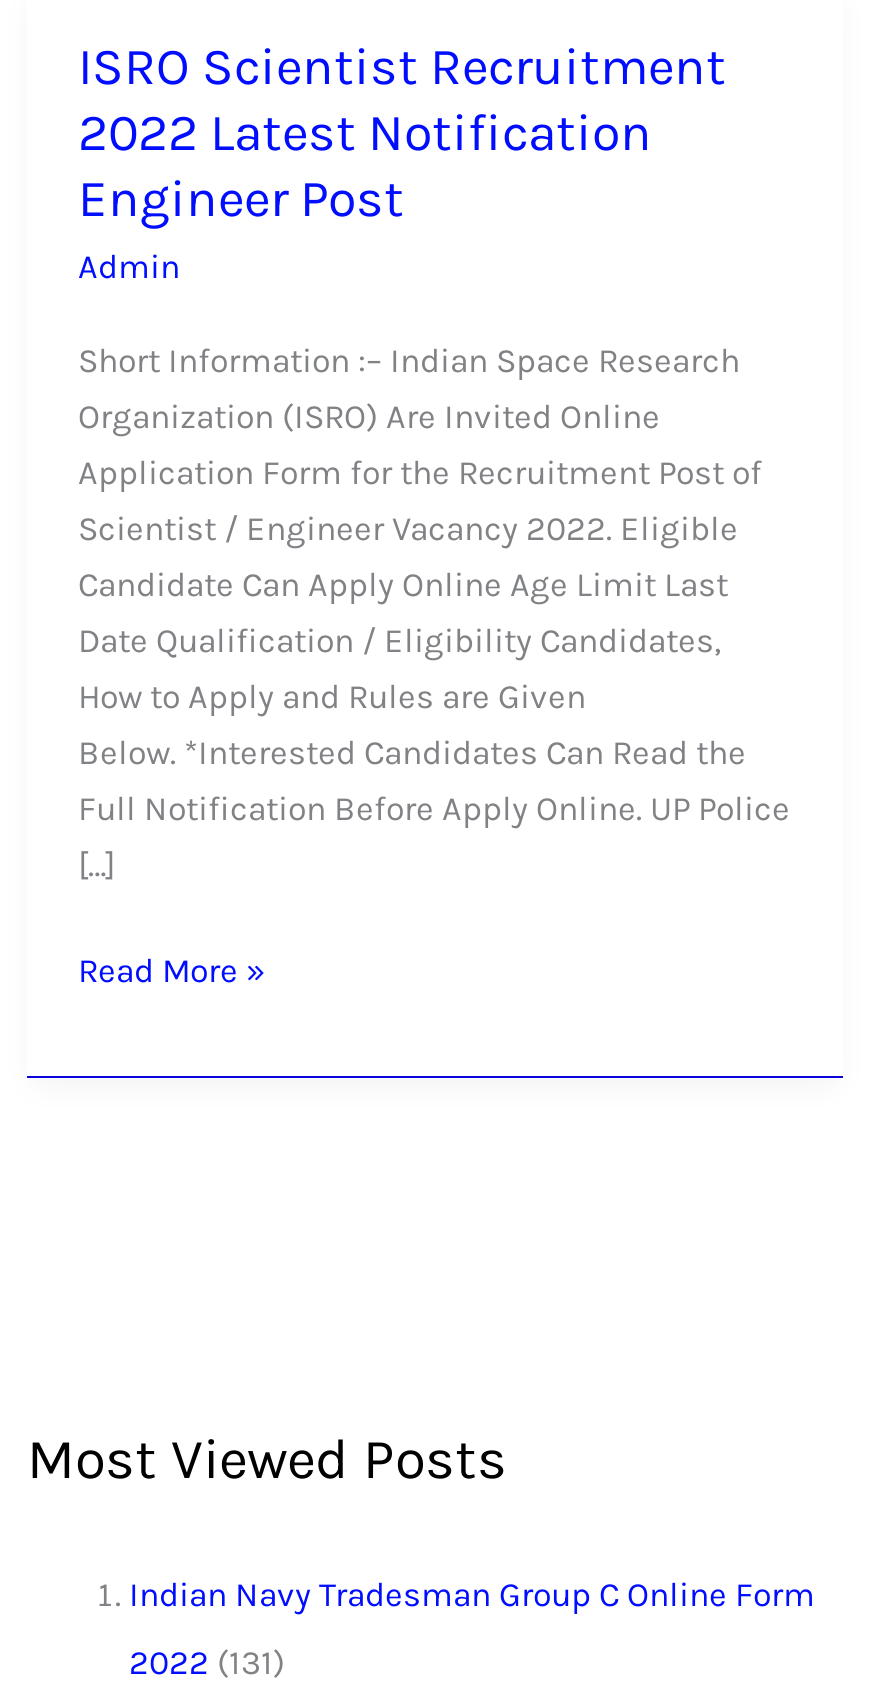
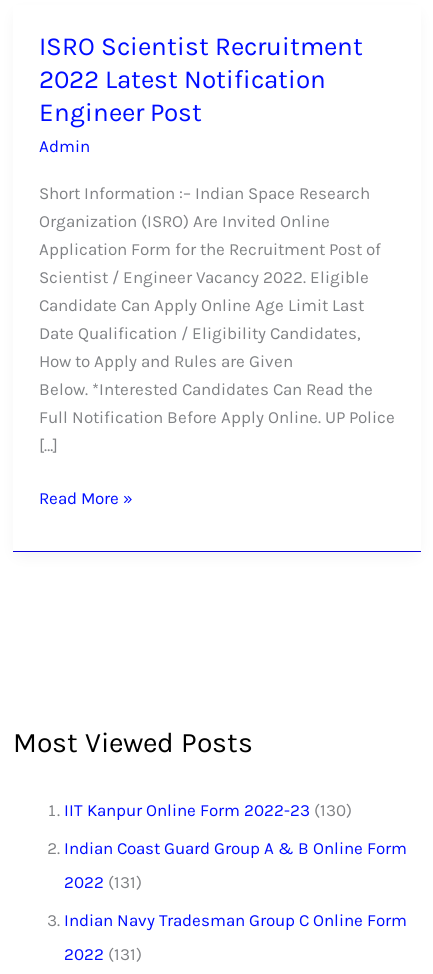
none -> [64,799,407,892] IIT Kanpur Online Form 2022-23 (130) | Indian Coast Guard Group A & B Online Form | 2022 (131)

